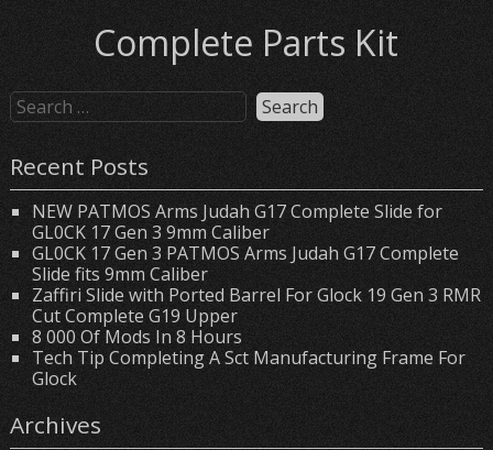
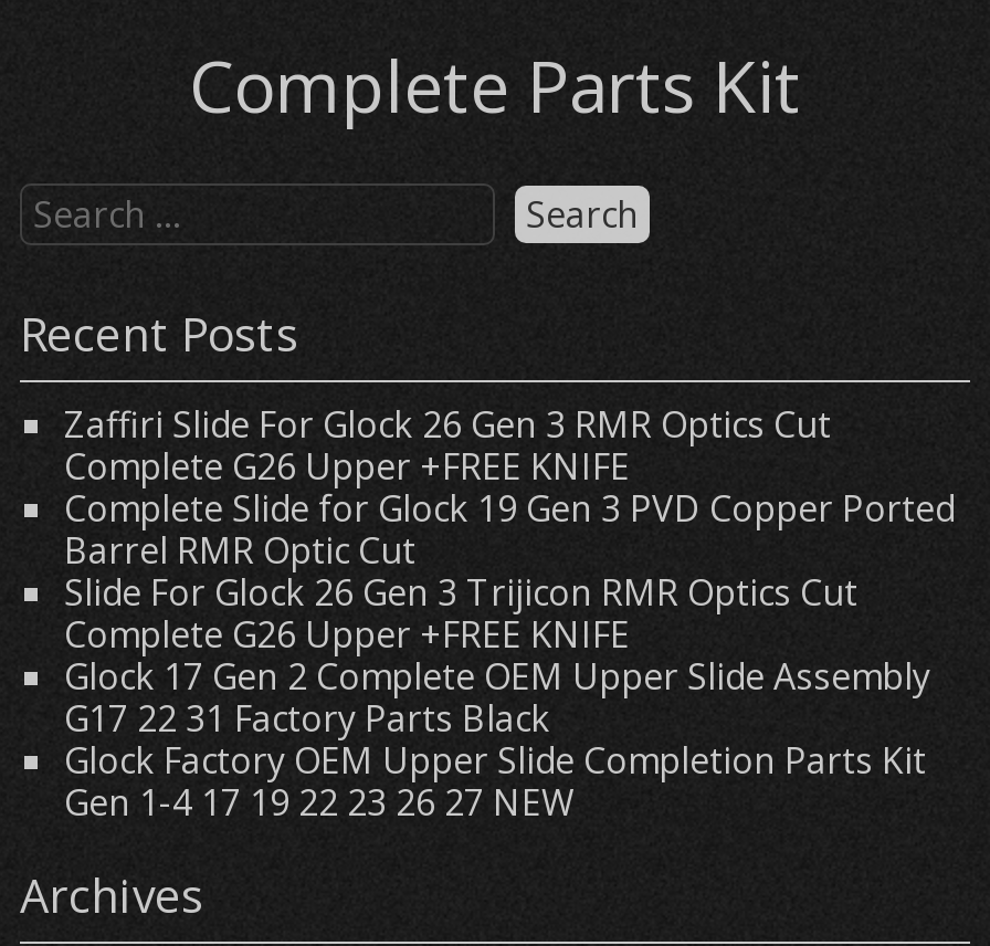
[32,199,481,391] NEW PATMOS Arms Judah G17 Complete Slide for | GL0CK 17 Gen 3 9mm Caliber | GL0CK 17 Gen 3 PATMOS Arms Judah G17 Complete | Slide fits 9mm Caliber | Zaffiri Slide with Ported Barrel For Glock 19 Gen 3 RMR | Cut Complete G19 Upper | 8 000 Of Mods In 8 Hours | Tech Tip Completing A Sct Manufacturing Frame For | Glock -> [64,400,955,827] Zaffiri Slide For Glock 26 Gen 3 RMR Optics Cut | Complete G26 Upper +FREE KNIFE | Complete Slide for Glock 19 Gen 3 PVD Copper Ported | Barrel RMR Optic Cut | Slide For Glock 26 Gen 3 Trijicon RMR Optics Cut | Complete G26 Upper +FREE KNIFE | Glock 17 Gen 2 Complete OEM Upper Slide Assembly | G17 22 31 Factory Parts Black | Glock Factory OEM Upper Slide Completion Parts Kit | Gen 1-4 17 19 22 23 26 27 NEW

